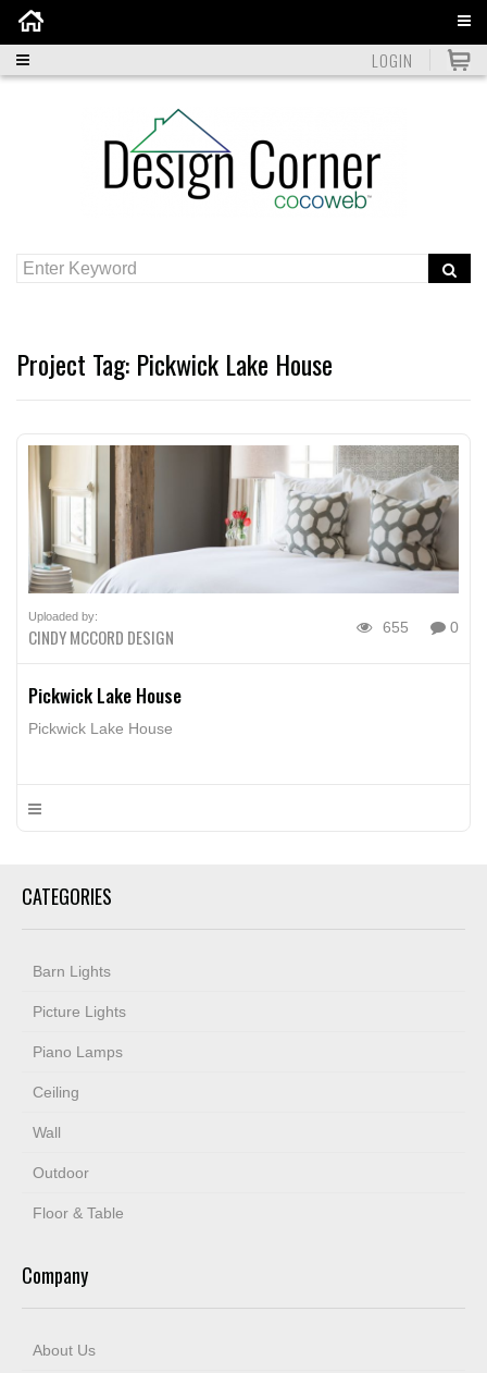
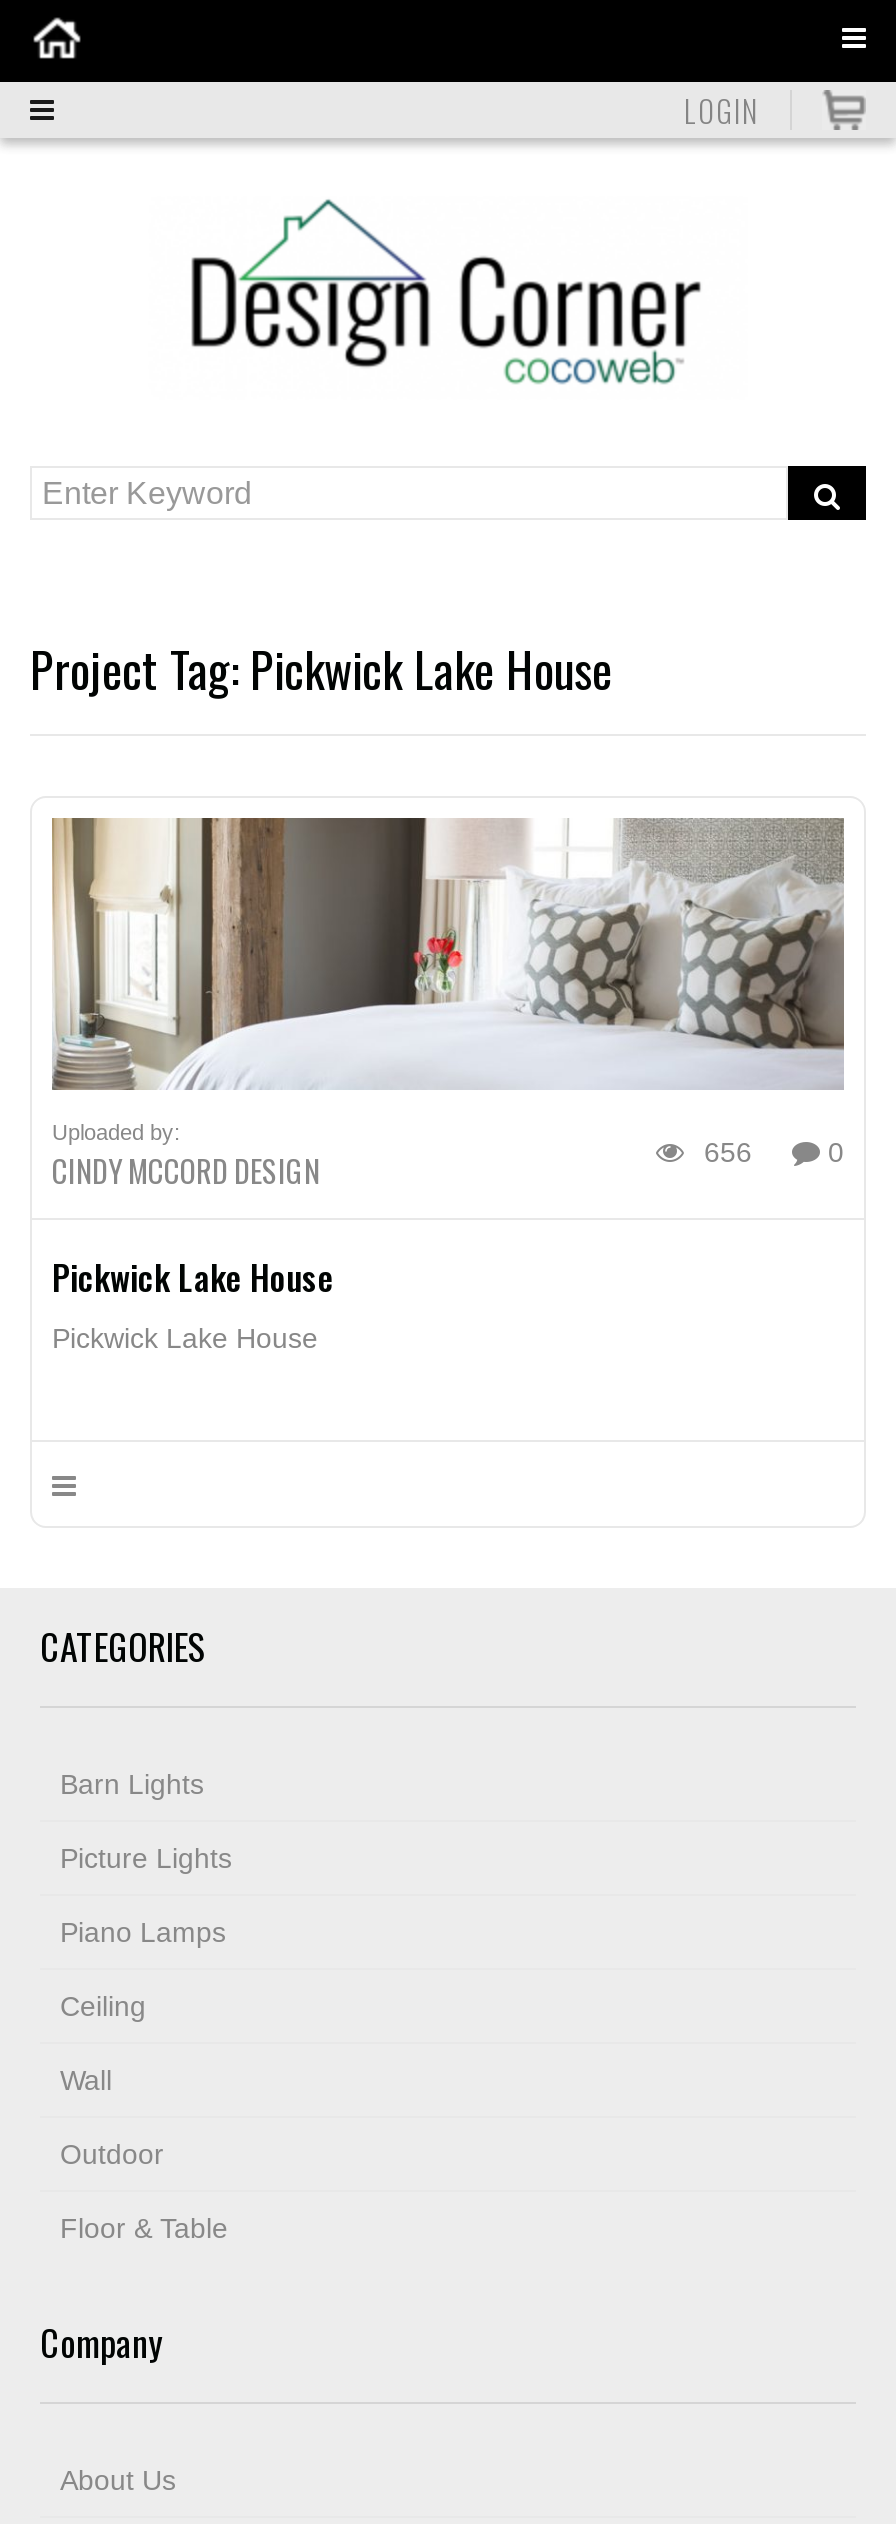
[378,618,409,636] 655 -> [696,1136,752,1168] 656

